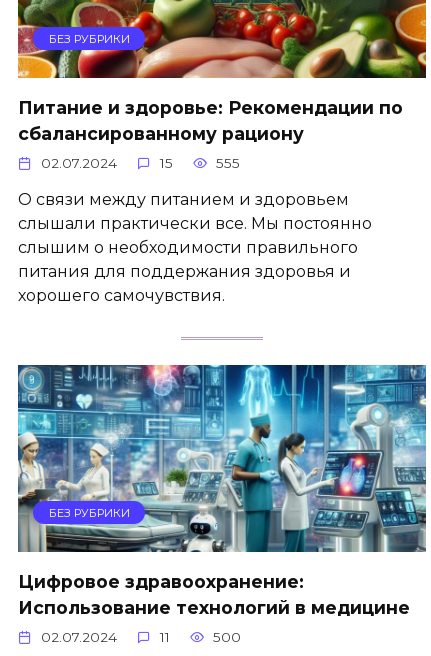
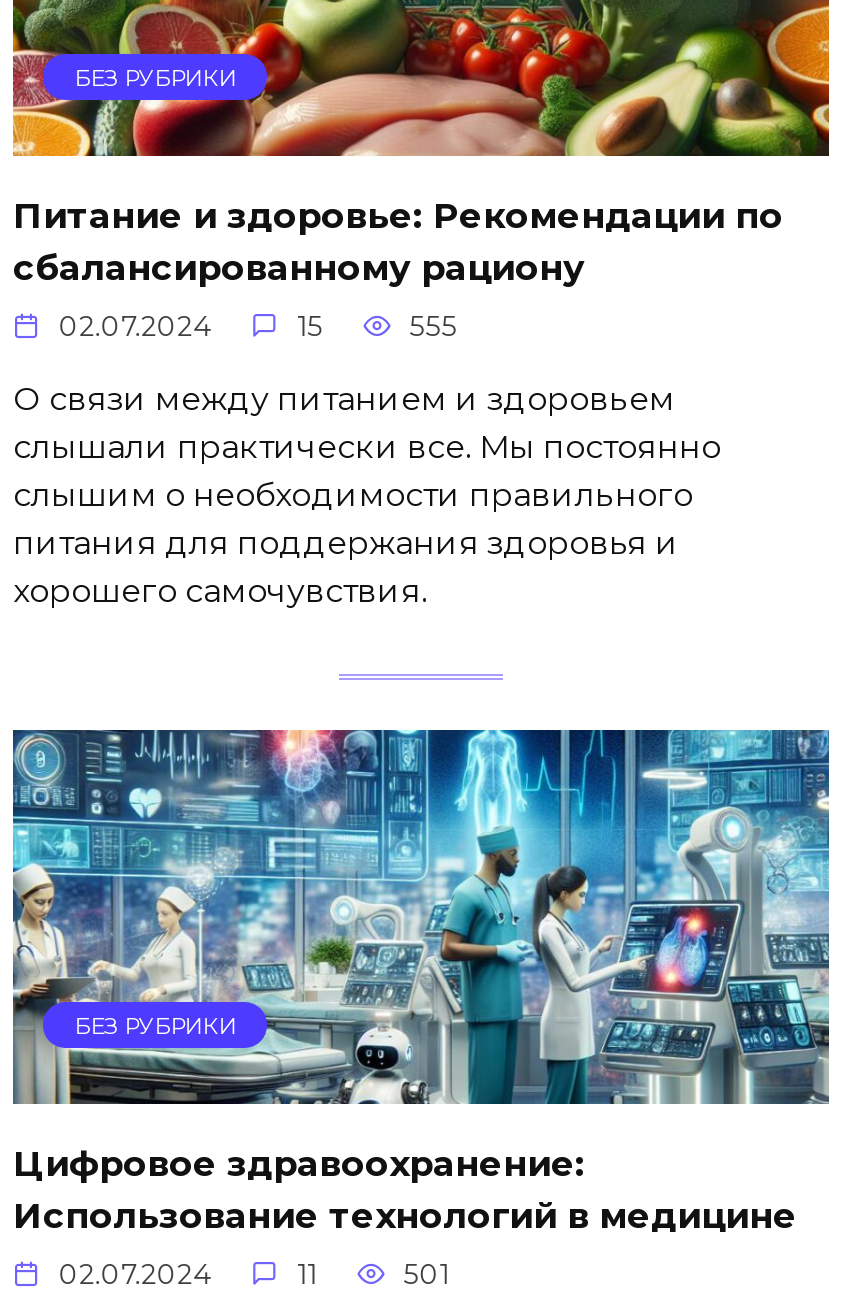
[213,629,241,645] 500 -> [404,1259,450,1291] 501

